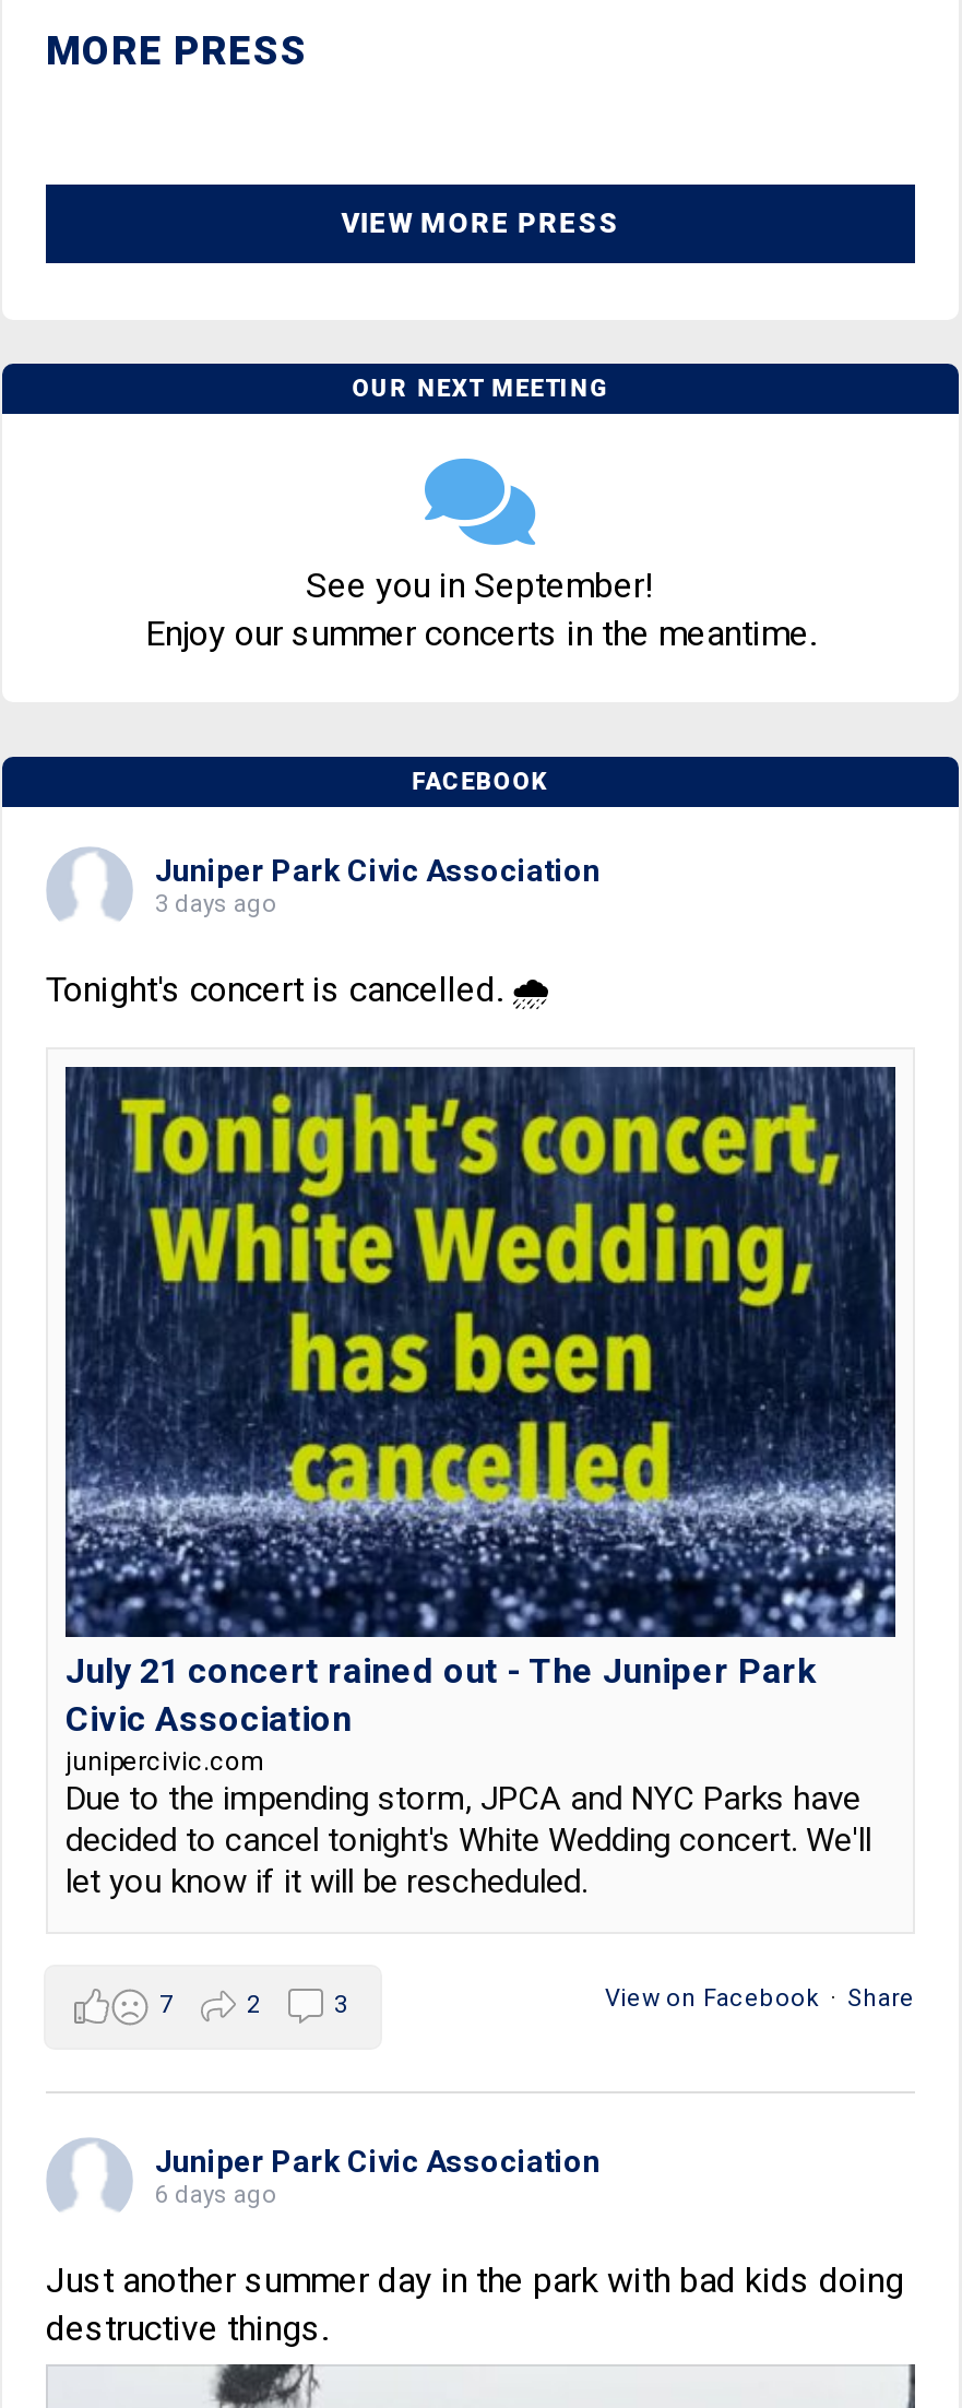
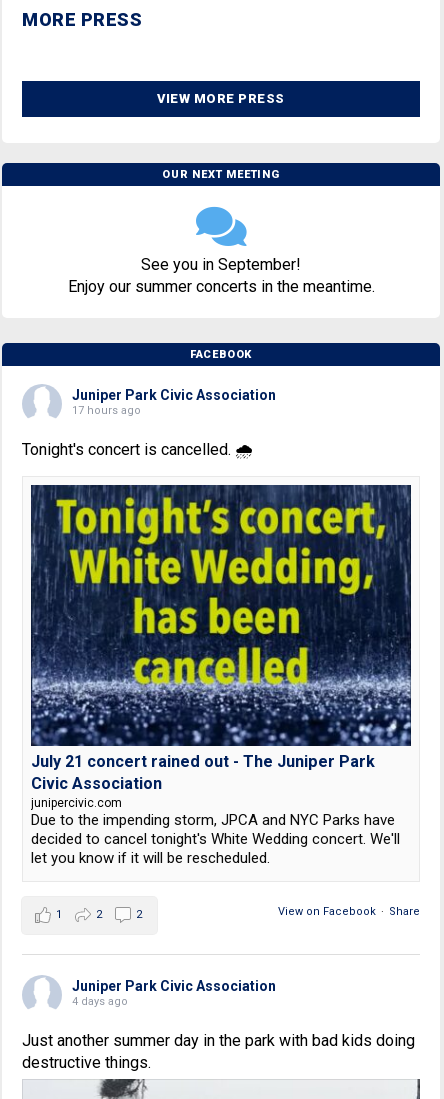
[155,890,277,918] 3 days ago -> [72,404,141,417] 17 hours ago
[159,1991,173,2019] 7 -> [56,908,62,921] 1
[334,1991,347,2019] 3 -> [136,908,142,921] 2
[155,2181,277,2209] 6 days ago -> [72,995,128,1008] 4 days ago

